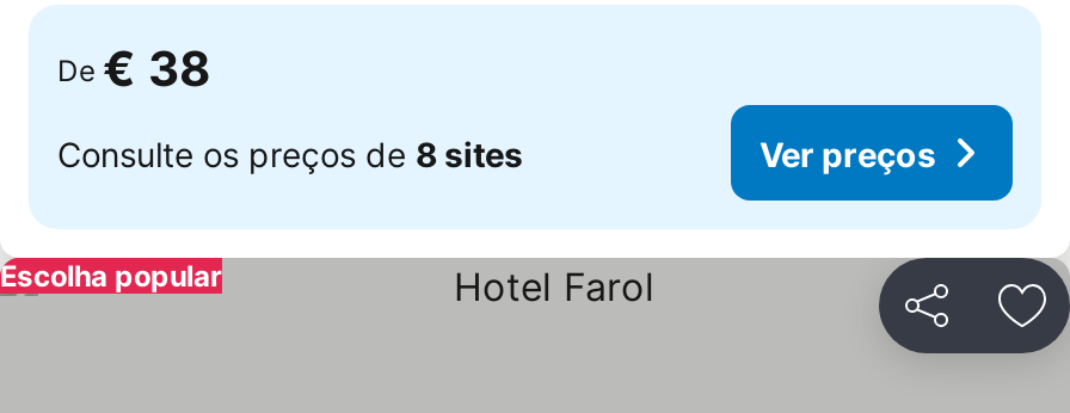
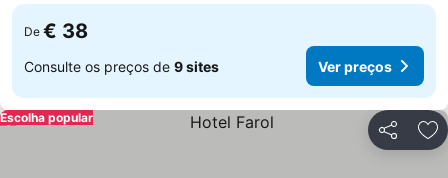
[57,132,523,173] Consulte os preços de 8 sites -> [24,57,219,74] Consulte os preços de 9 sites

